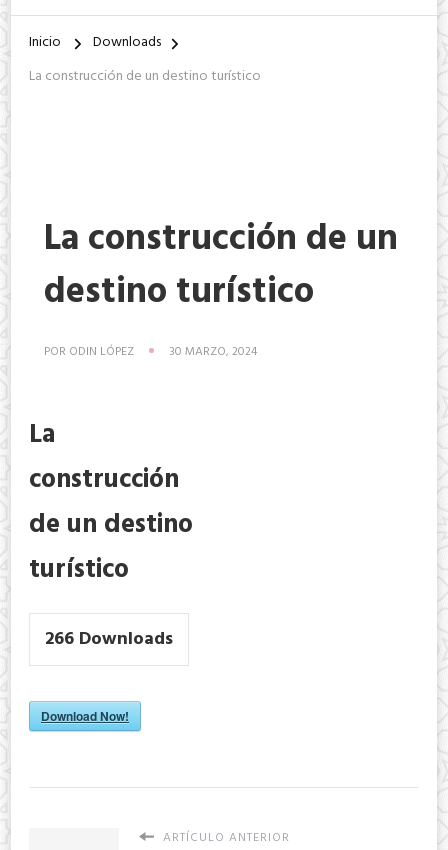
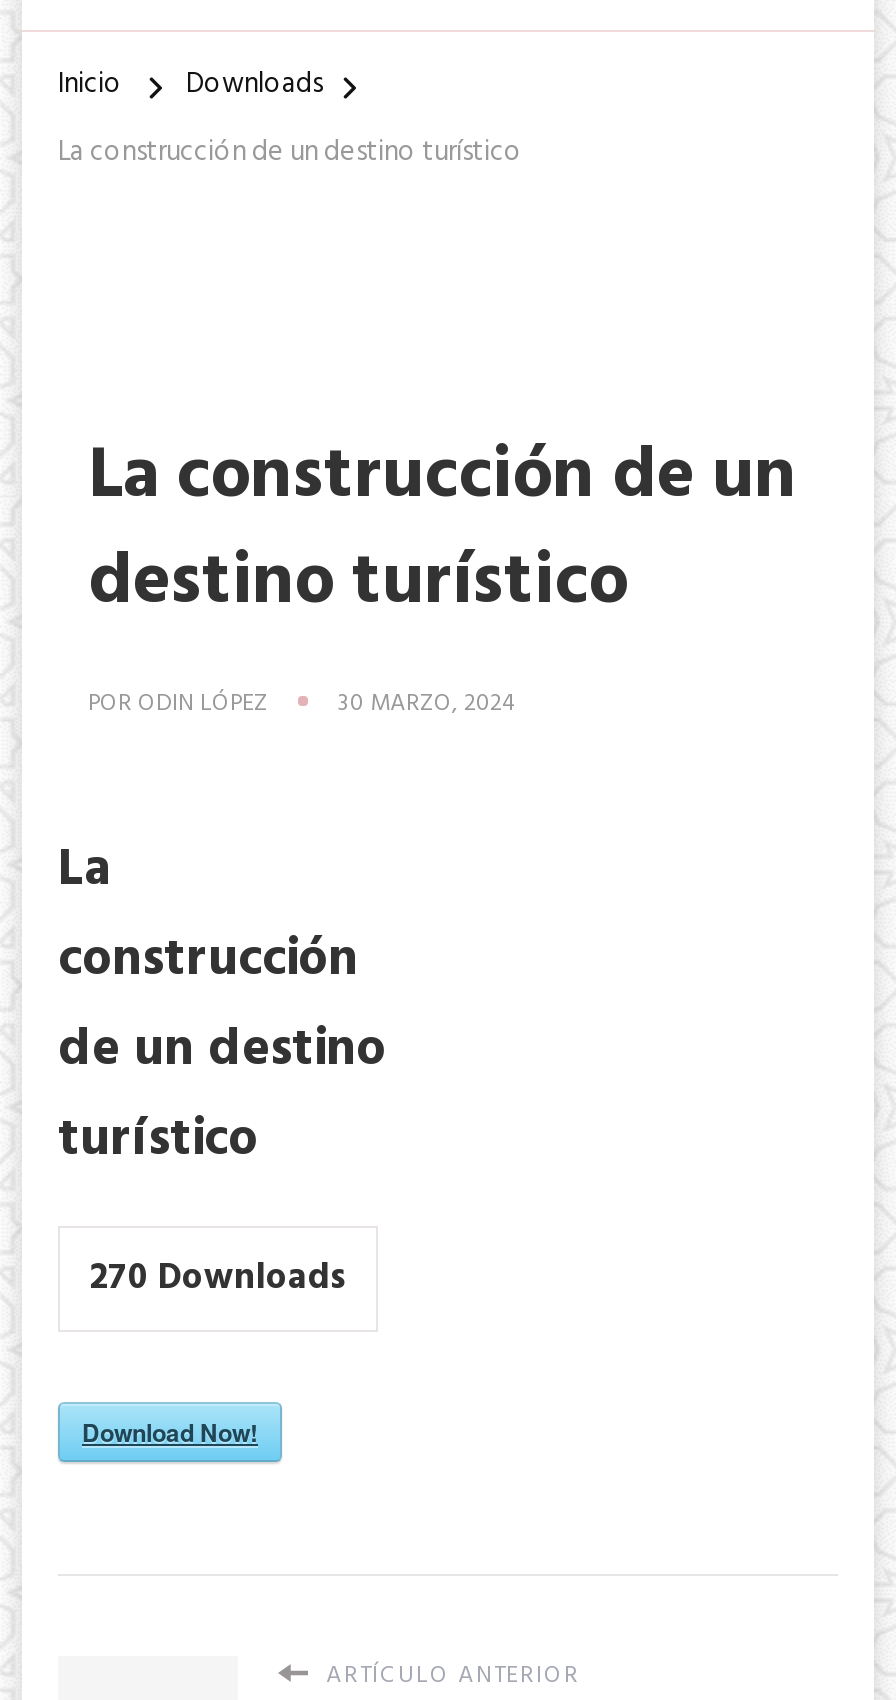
[45,625,173,654] 266 Downloads -> [90,1249,346,1307] 270 Downloads

